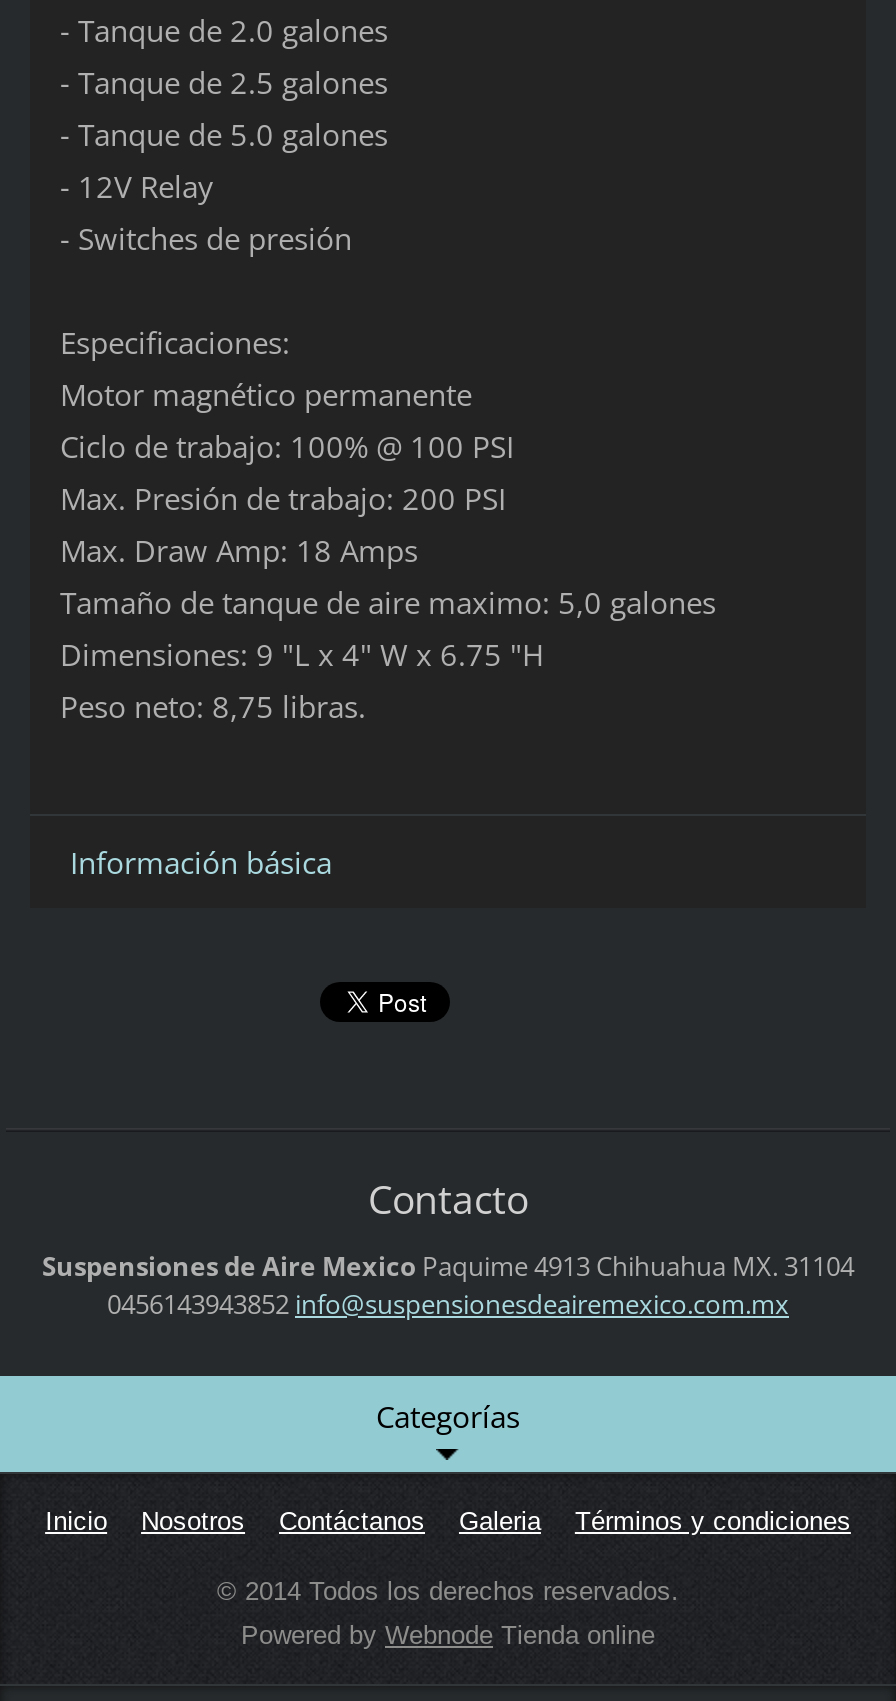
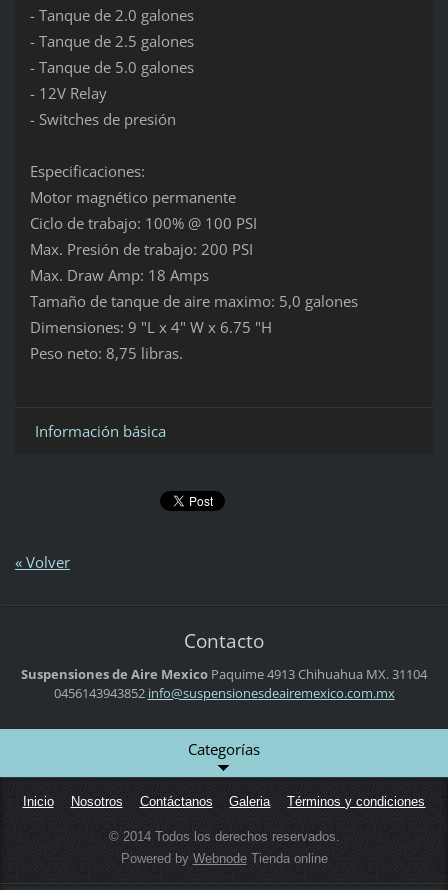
none -> [15,552,70,572] « Volver

